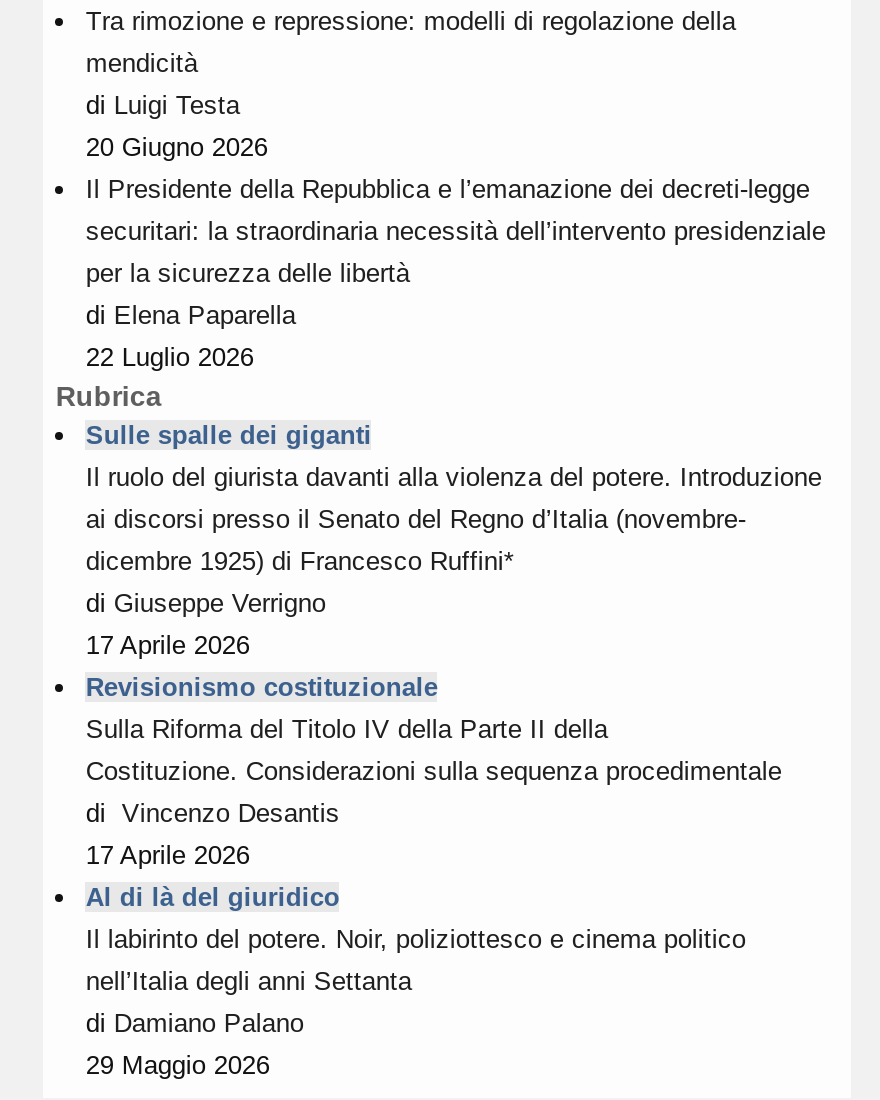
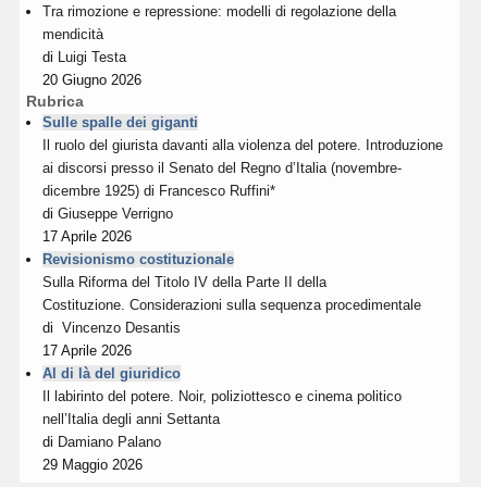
[86,174,826,372] Il Presidente della Repubblica e l’emanazione dei decreti-legge | securitari: la straordinaria necessità dell’intervento presidenziale | per la sicurezza delle libertà | di Elena Paparella | 22 Luglio 2026 -> none

